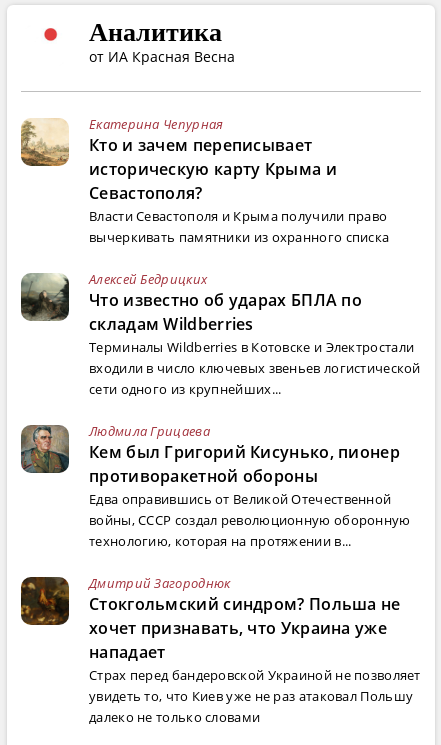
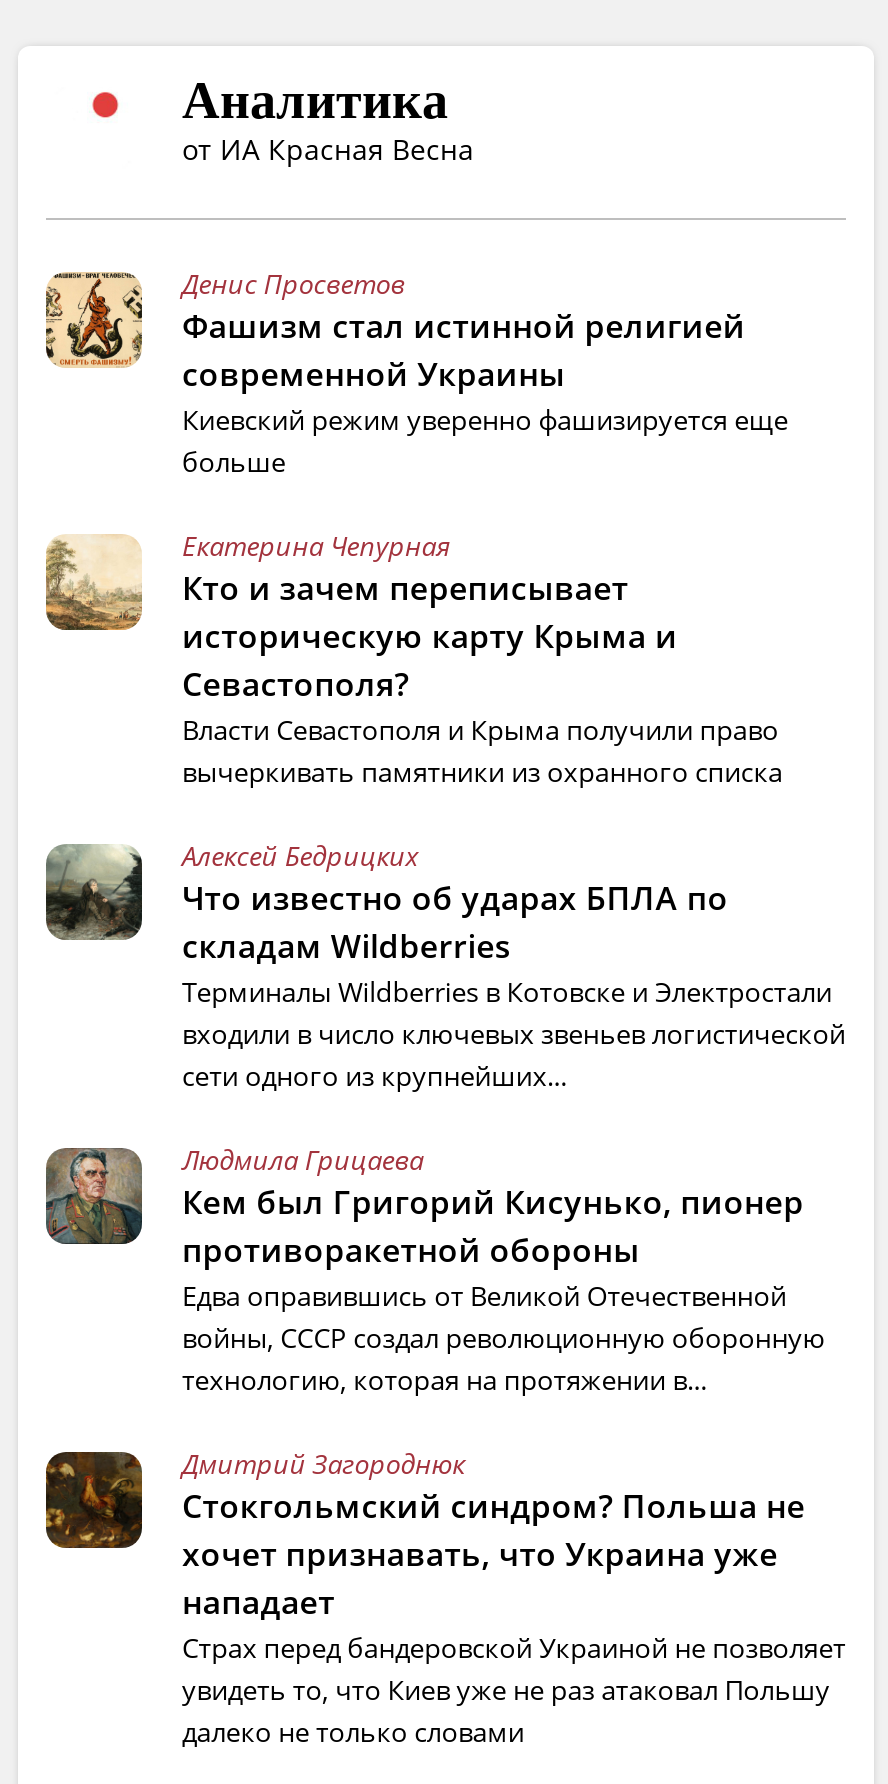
none -> [44,267,788,481] [image] | Денис Просветов | Фашизм стал истинной религией | современной Украины | Киевский режим уверенно фашизируется еще | больше

